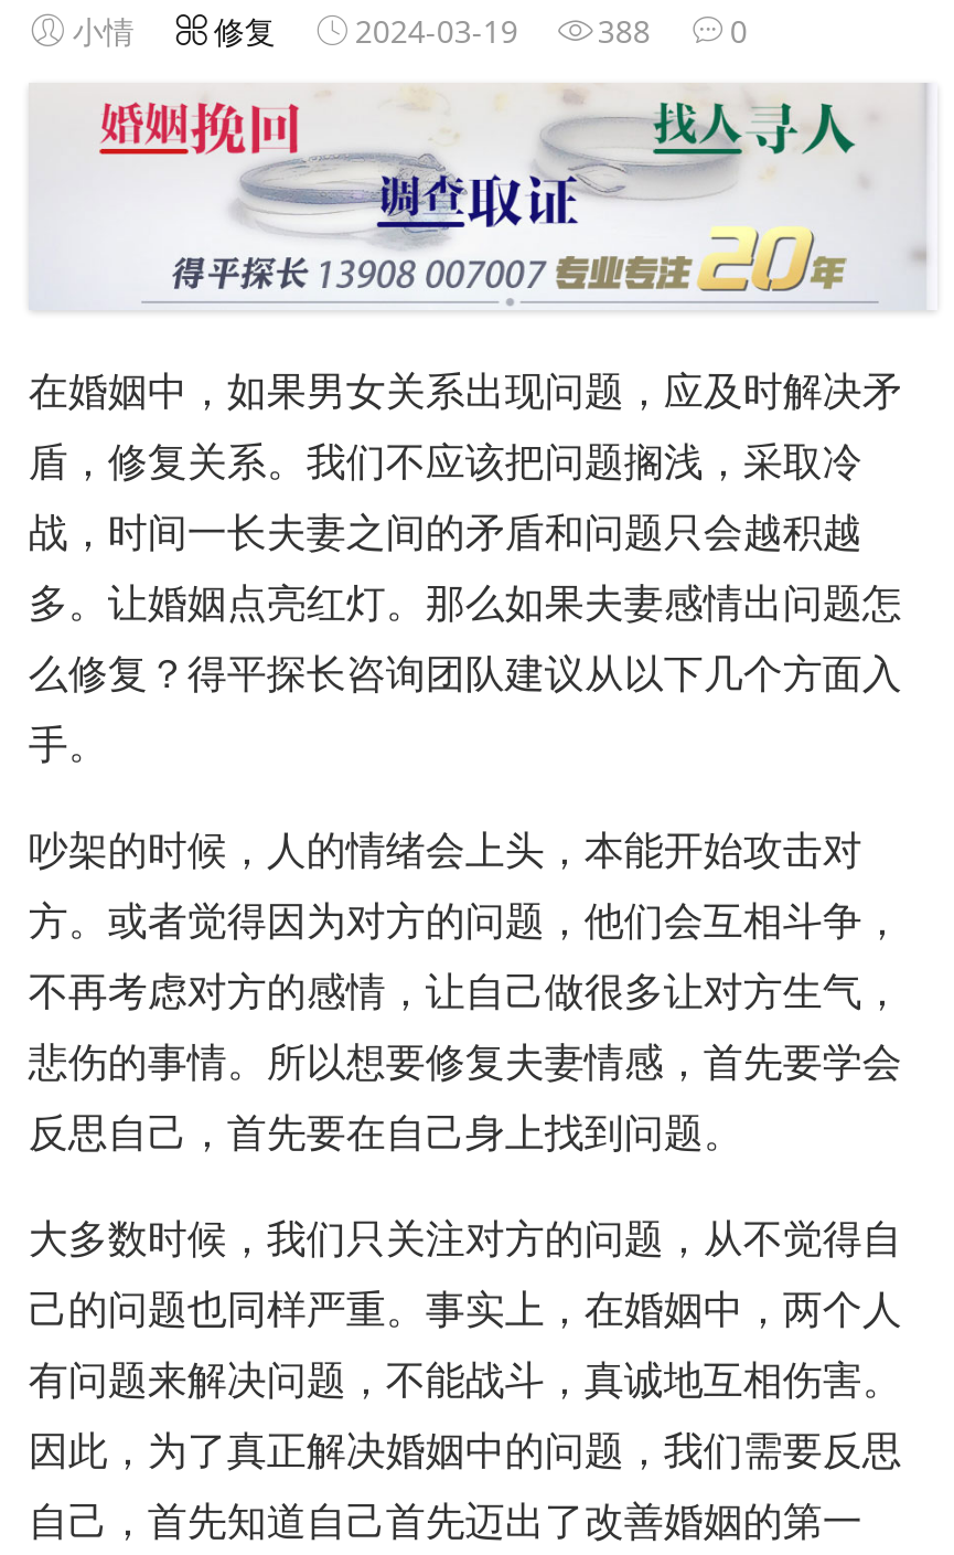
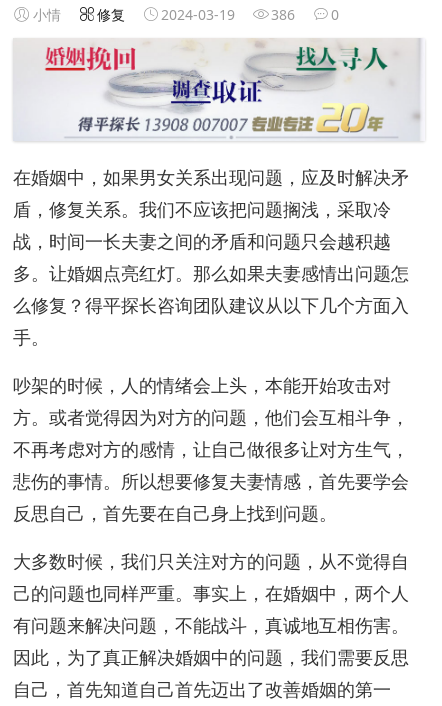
[73,10,748,52] 小情 修复 2024-03-19 388 0 -> [33,5,339,24] 小情 修复 2024-03-19 386 0

